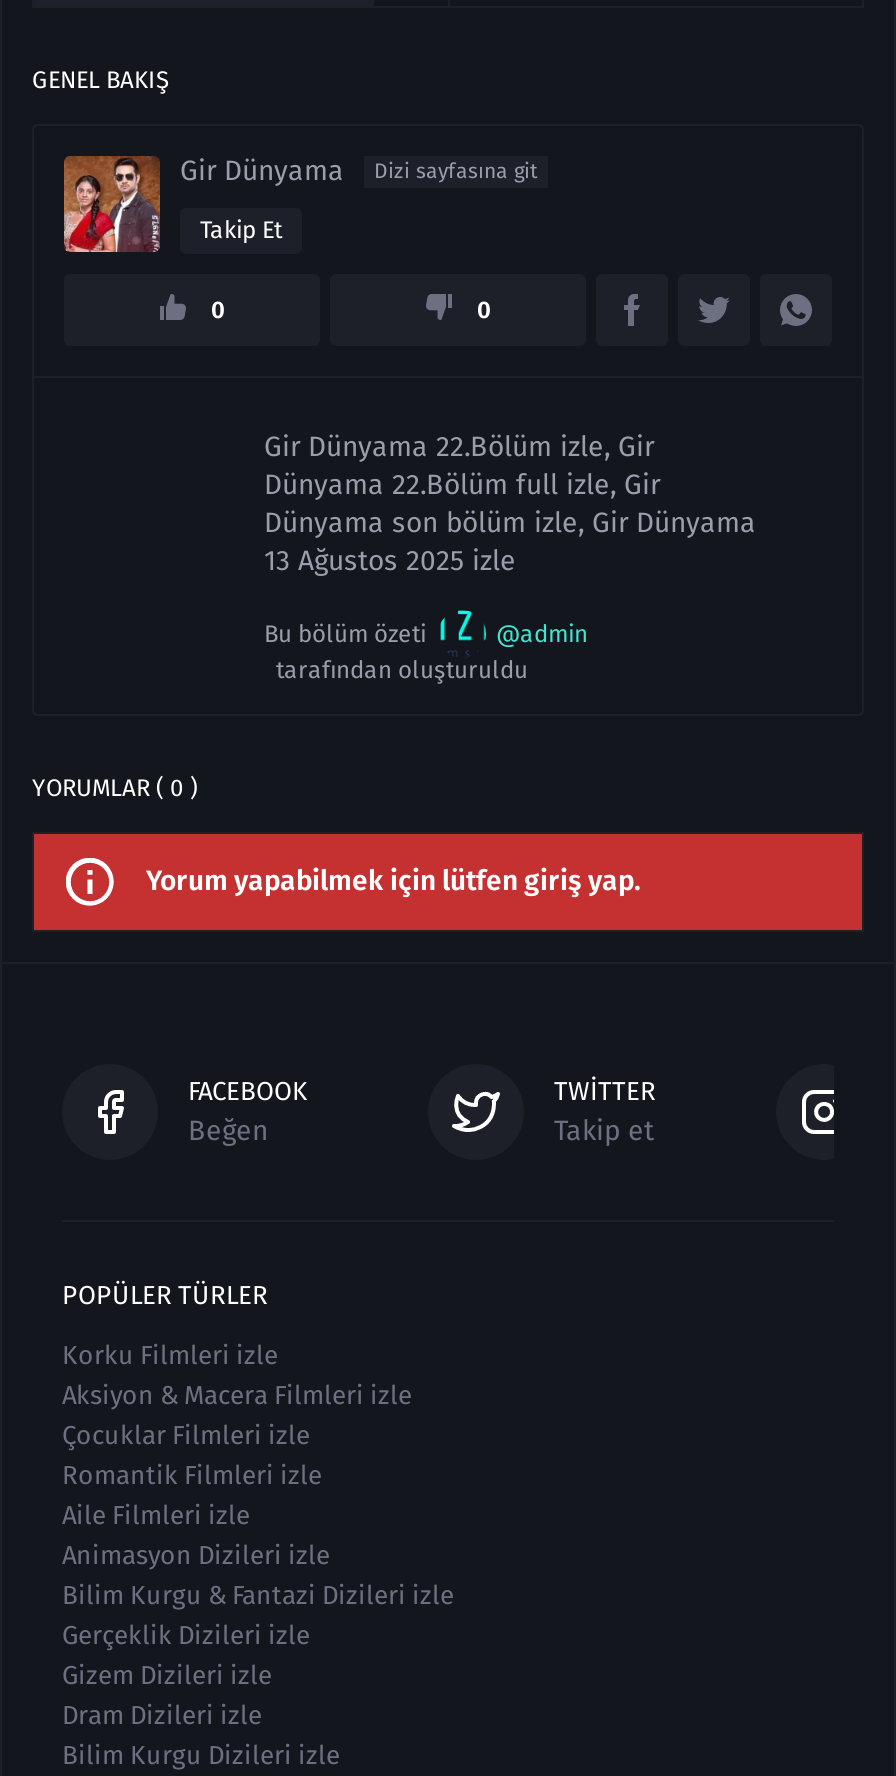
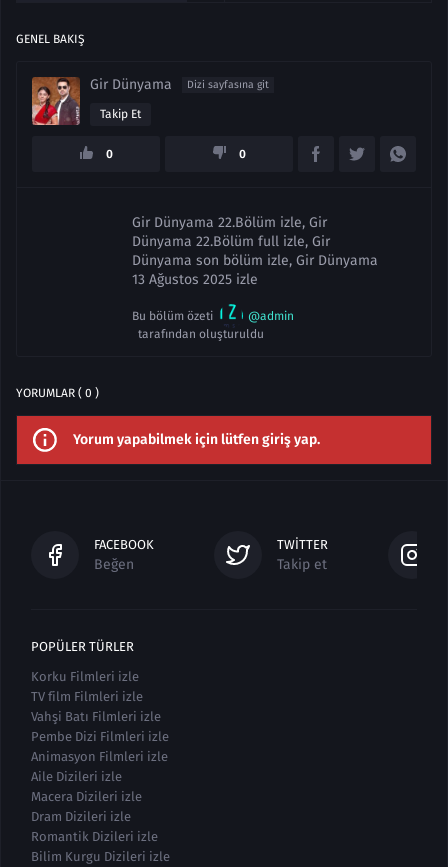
[62,1380,454,1690] Aksiyon & Macera Filmleri izle | Çocuklar Filmleri izle | Romantik Filmleri izle | Aile Filmleri izle | Animasyon Dizileri izle | Bilim Kurgu & Fantazi Dizileri izle | Gerçeklik Dizileri izle | Gizem Dizileri izle -> [31,689,169,804] TV film Filmleri izle | Vahşi Batı Filmleri izle | Pembe Dizi Filmleri izle | Animasyon Filmleri izle | Aile Dizileri izle | Macera Dizileri izle
moved [62,1700,262,1730] -> [31,809,131,824]: Dram Dizileri izle
none -> [31,829,158,844] Romantik Dizileri izle

